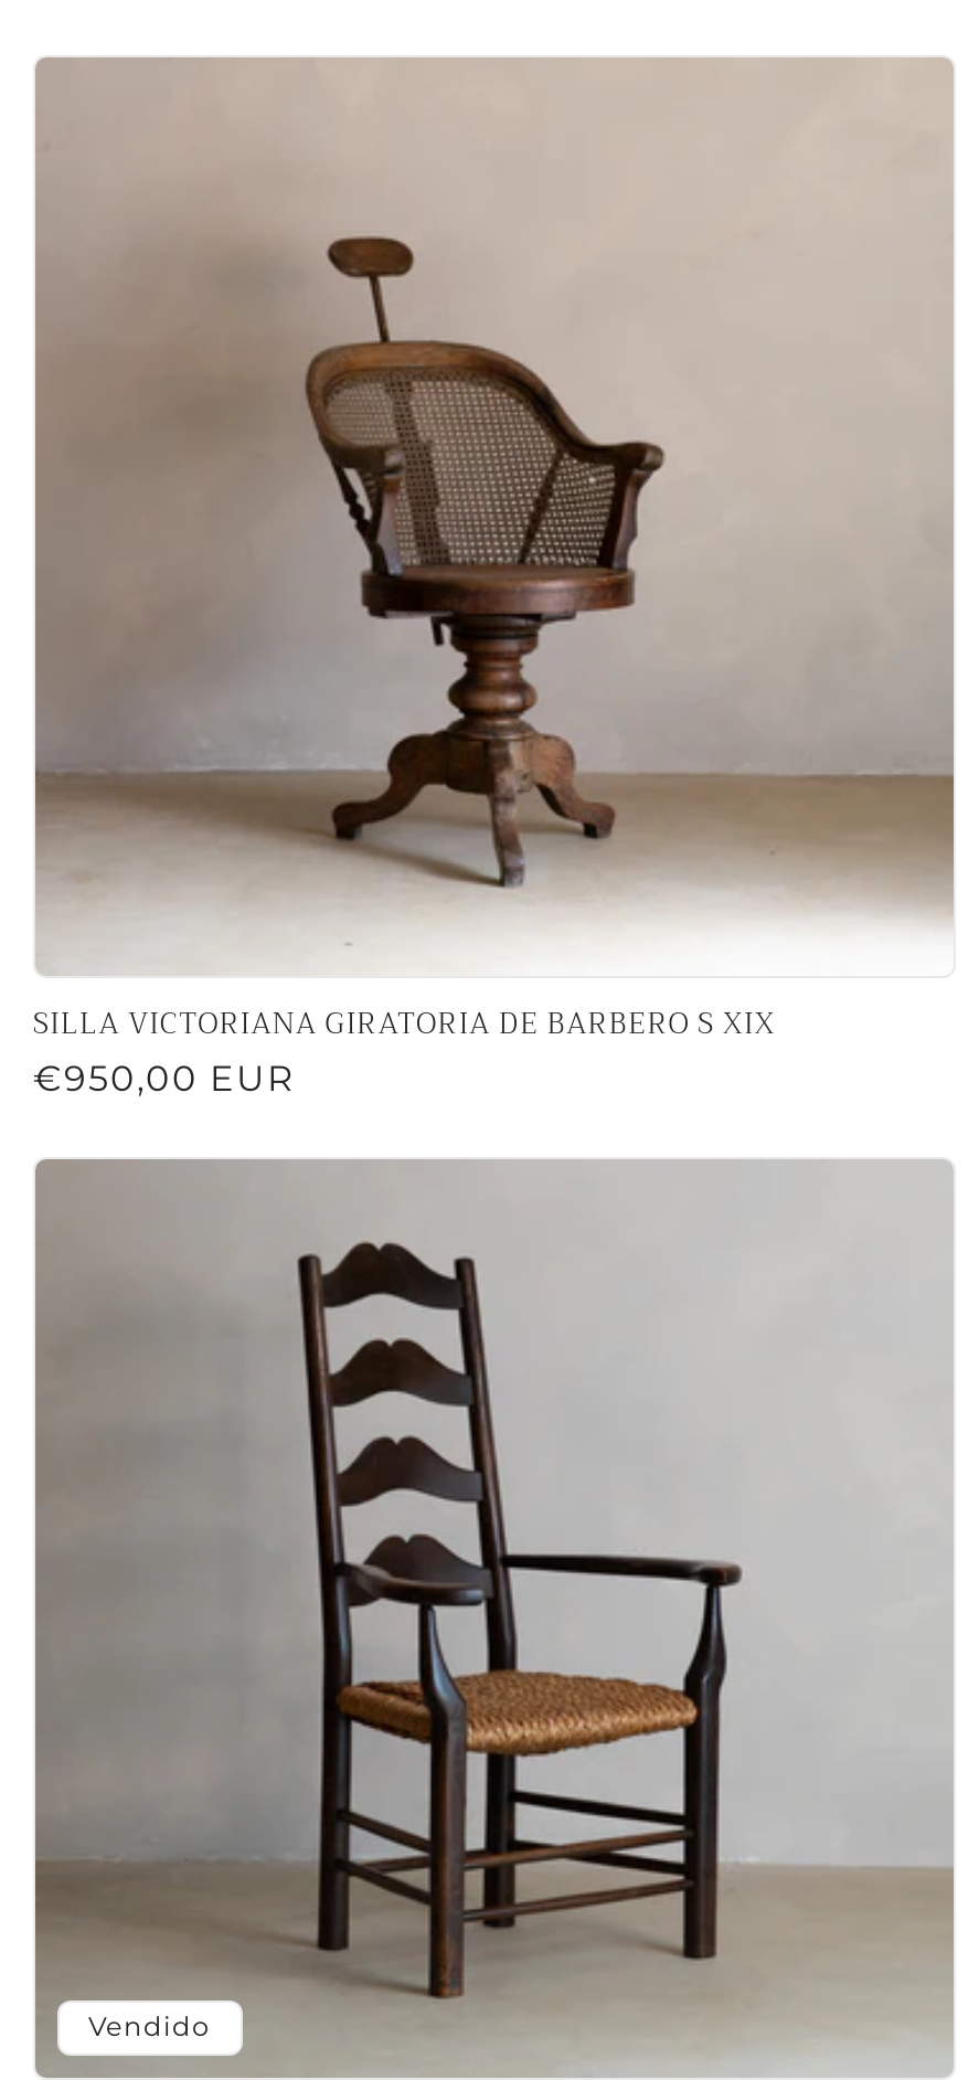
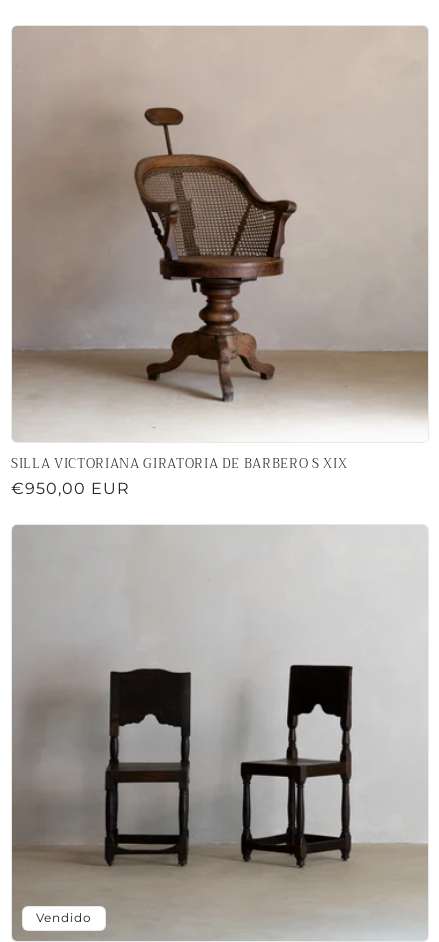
[38,1230,786,2001] [image] -> [14,560,353,905] [image]

